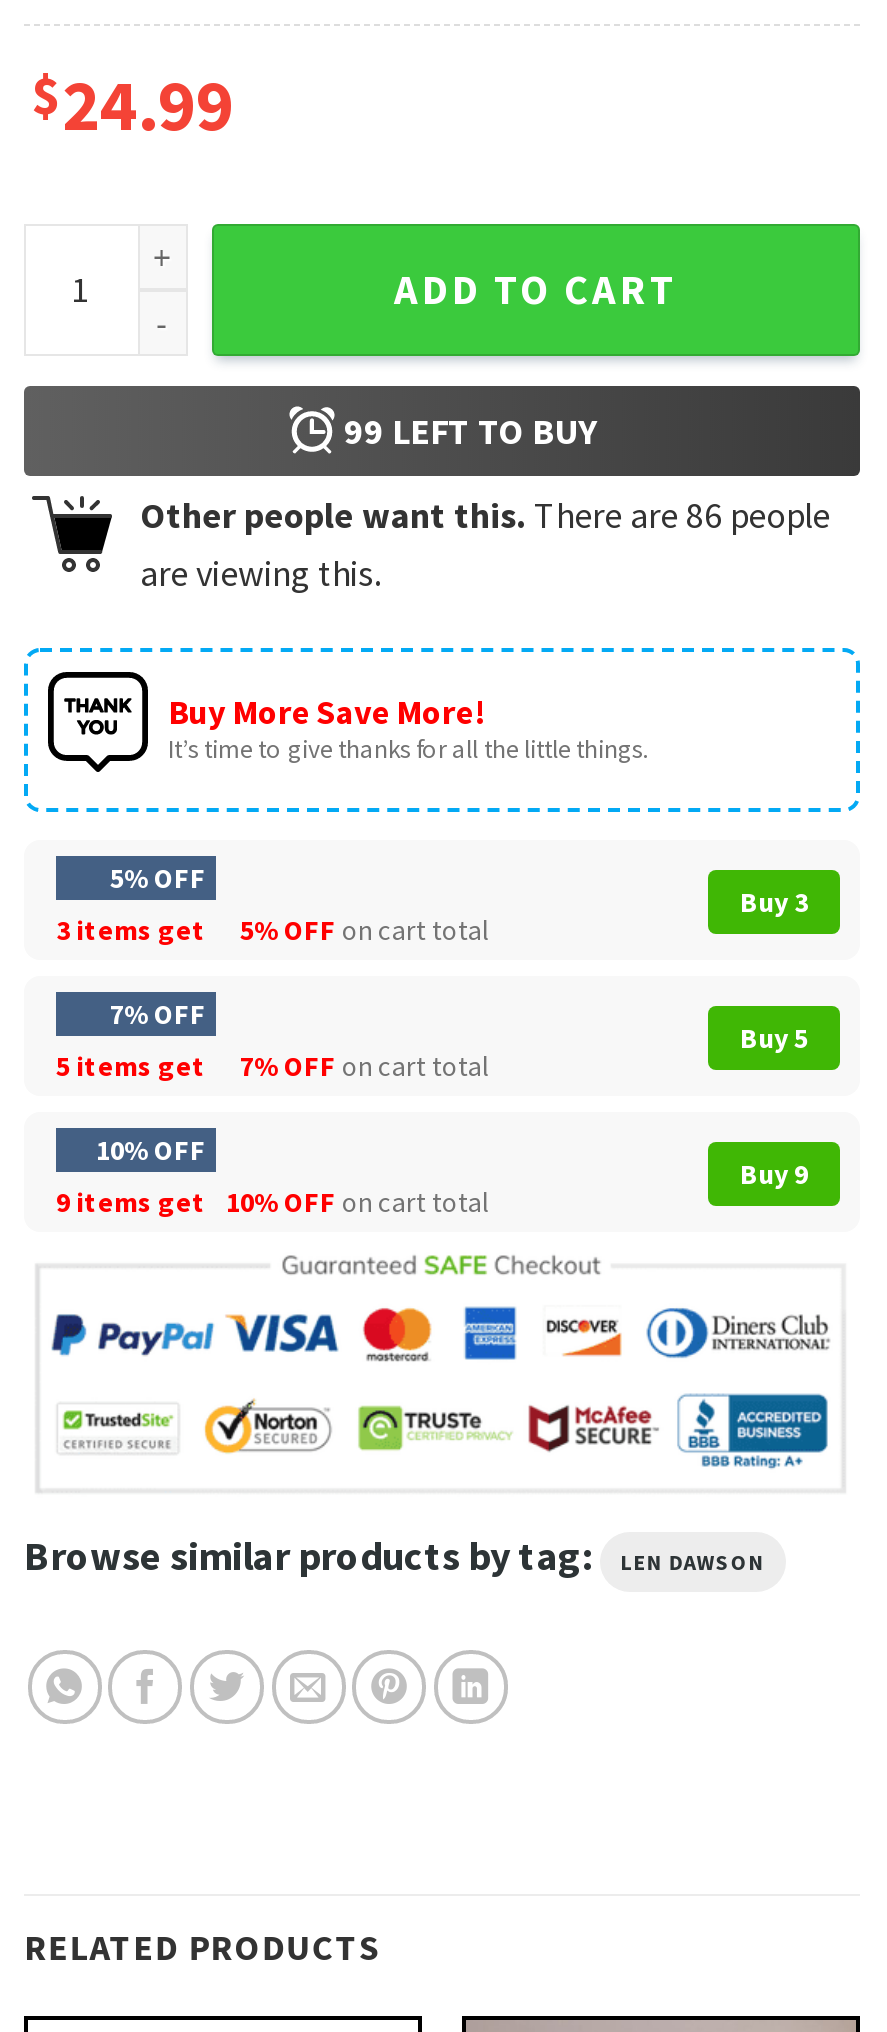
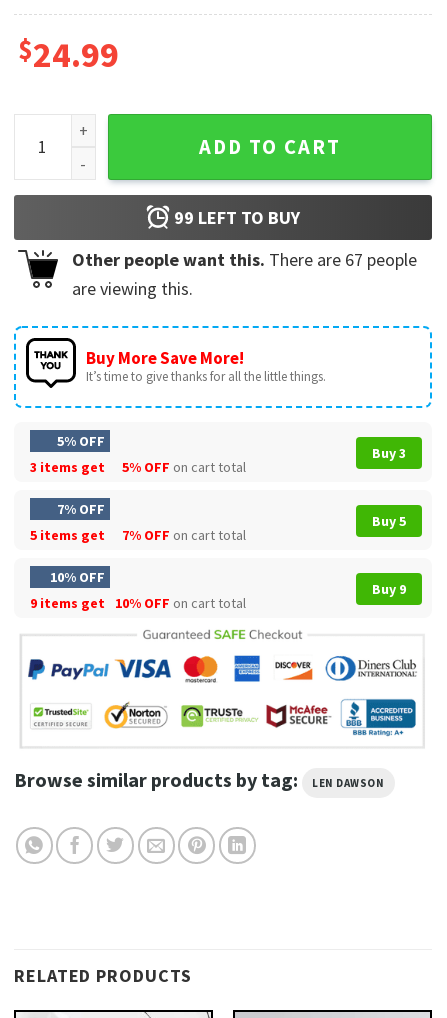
[140,491,830,537] Other people want this. There are 86 people -> [72,248,417,271] Other people want this. There are 67 people

